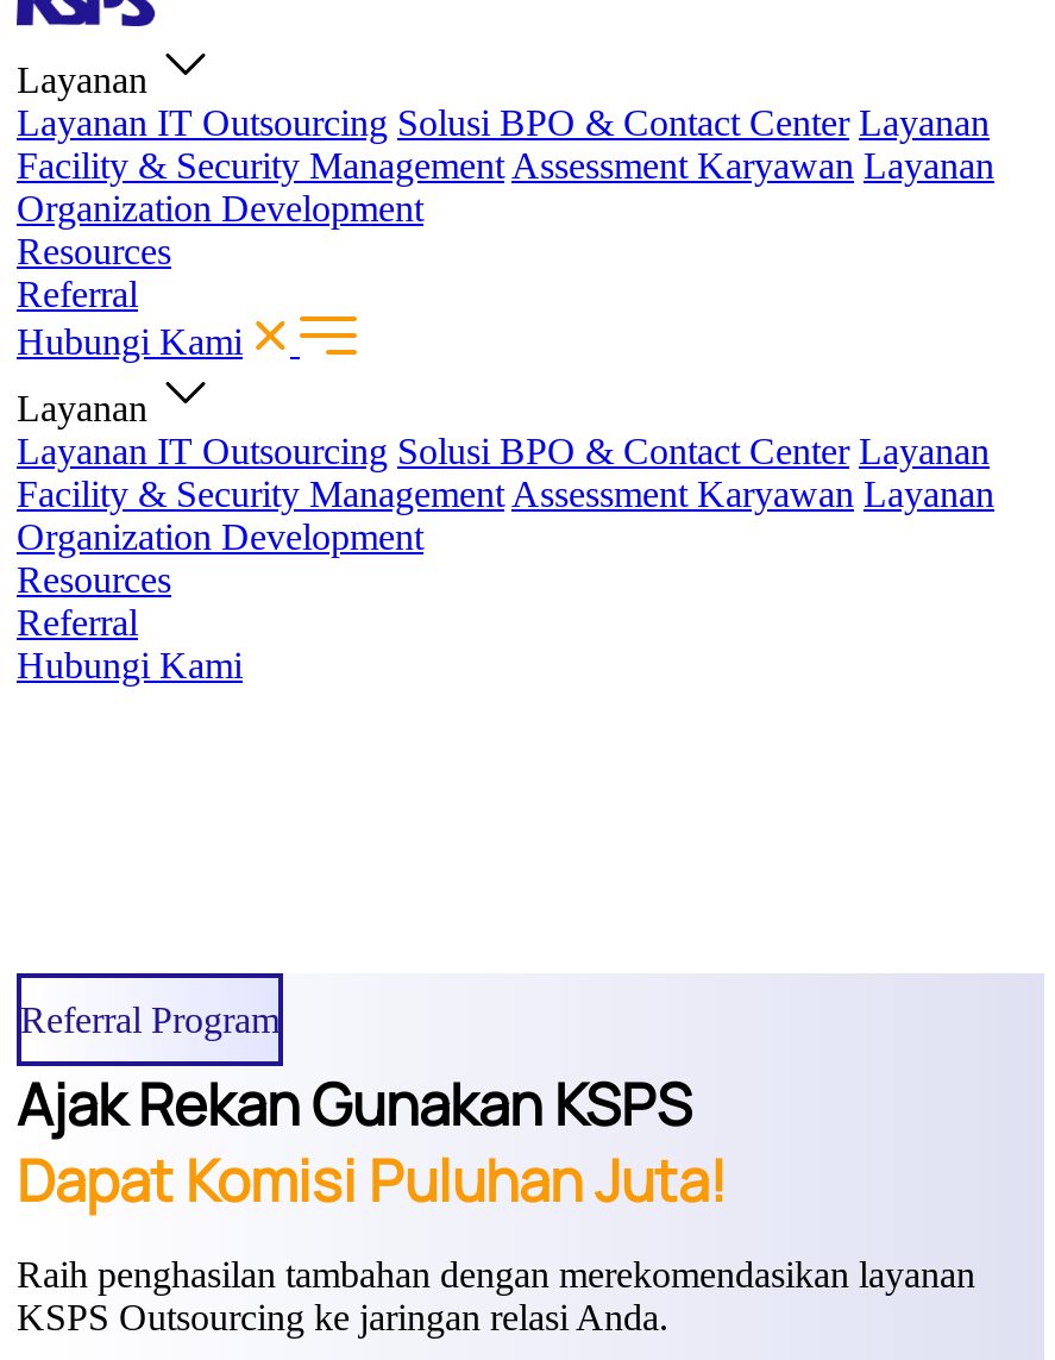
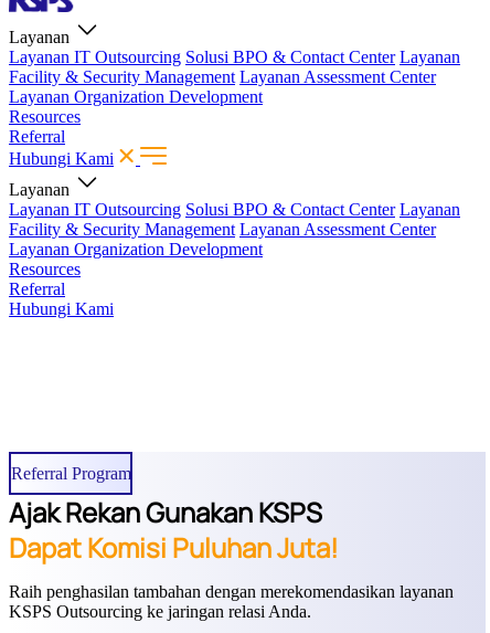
[17,146,994,229] Facility & Security Management Assessment Karyawan Layanan | Organization Development -> [9,68,436,106] Facility & Security Management Layanan Assessment Center | Layanan Organization Development
[17,475,994,558] Facility & Security Management Assessment Karyawan Layanan | Organization Development -> [9,220,436,259] Facility & Security Management Layanan Assessment Center | Layanan Organization Development

